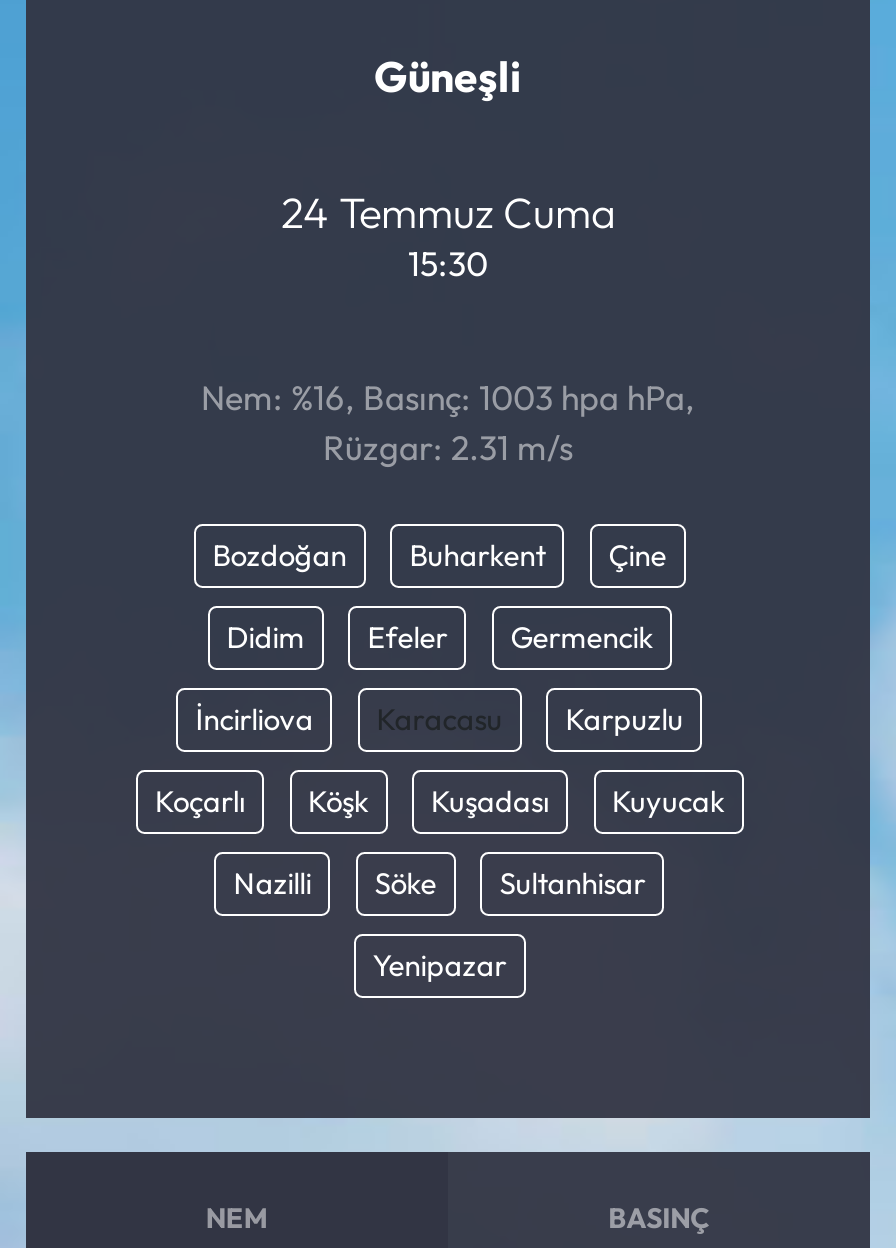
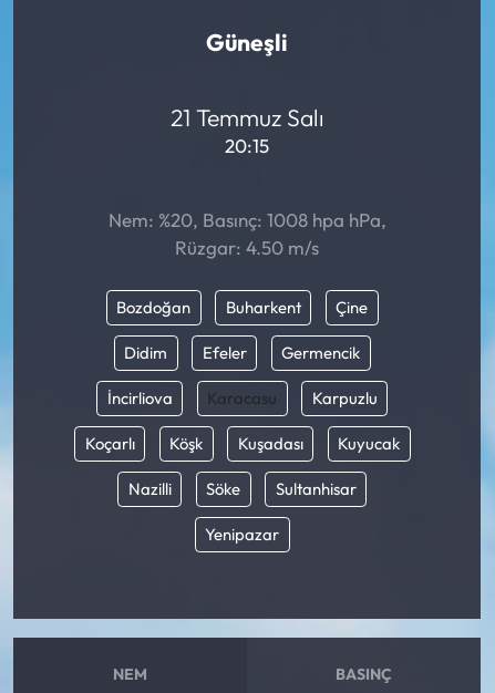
[281,185,615,239] 24 Temmuz Cuma -> [170,103,324,132] 21 Temmuz Salı
[408,241,488,283] 15:30 -> [225,134,269,157] 20:15
[201,376,695,418] Nem: %16, Basınç: 1003 hpa hPa, -> [108,208,386,231] Nem: %20, Basınç: 1008 hpa hPa,
[323,426,573,468] Rüzgar: 2.31 m/s -> [175,236,319,259] Rüzgar: 4.50 m/s

